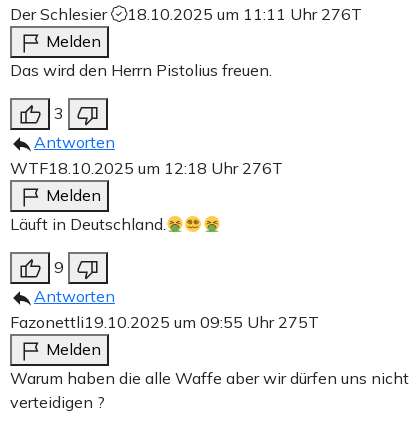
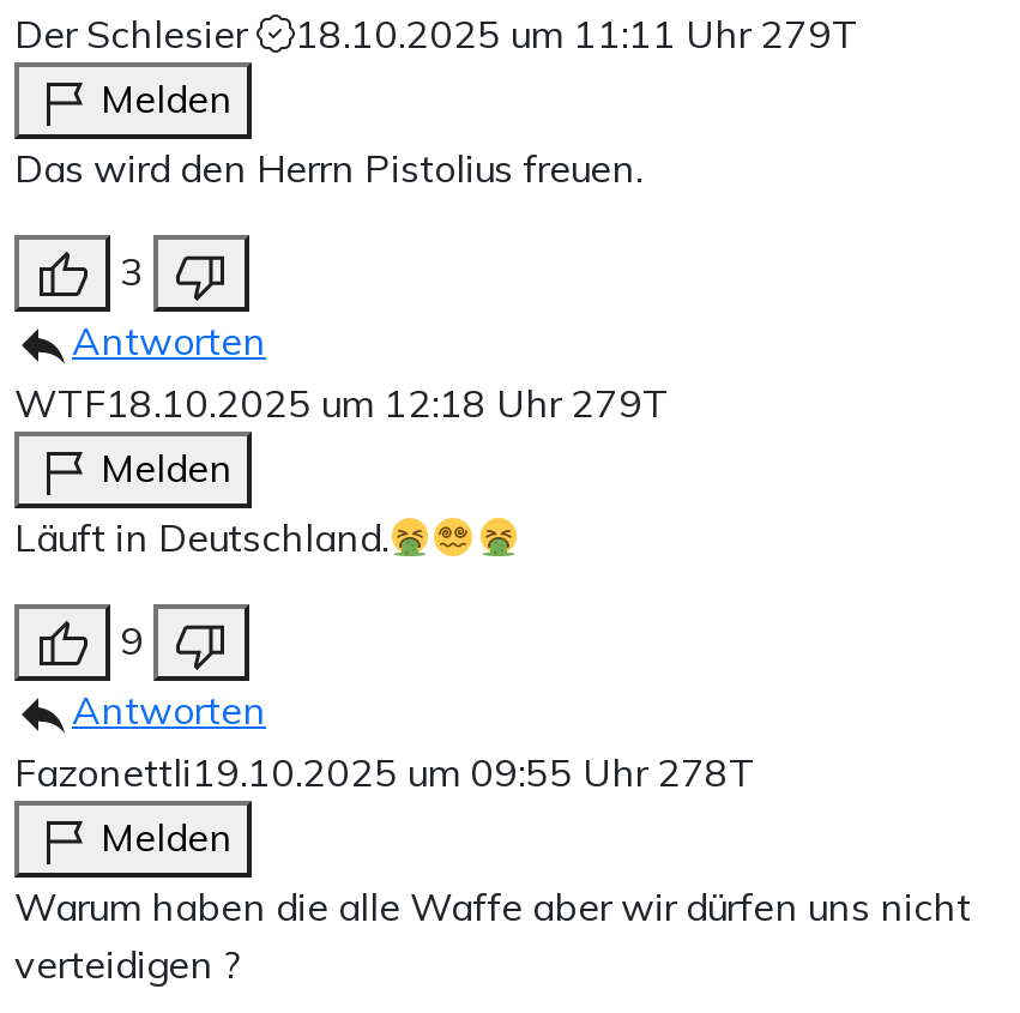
[10,4,362,24] Der Schlesier 18.10.2025 um 11:11 Uhr 276T -> [14,10,858,58] Der Schlesier 18.10.2025 um 11:11 Uhr 279T
[10,158,283,178] WTF18.10.2025 um 12:18 Uhr 276T -> [14,379,669,427] WTF18.10.2025 um 12:18 Uhr 279T
[10,312,319,332] Fazonettli 19.10.2025 um 09:55 Uhr 275T -> [14,748,755,796] Fazonettli 19.10.2025 um 09:55 Uhr 278T

